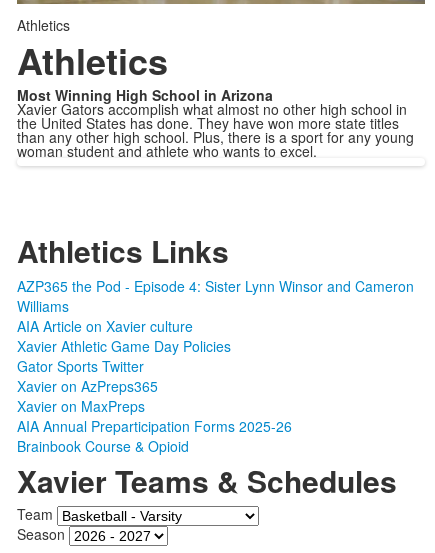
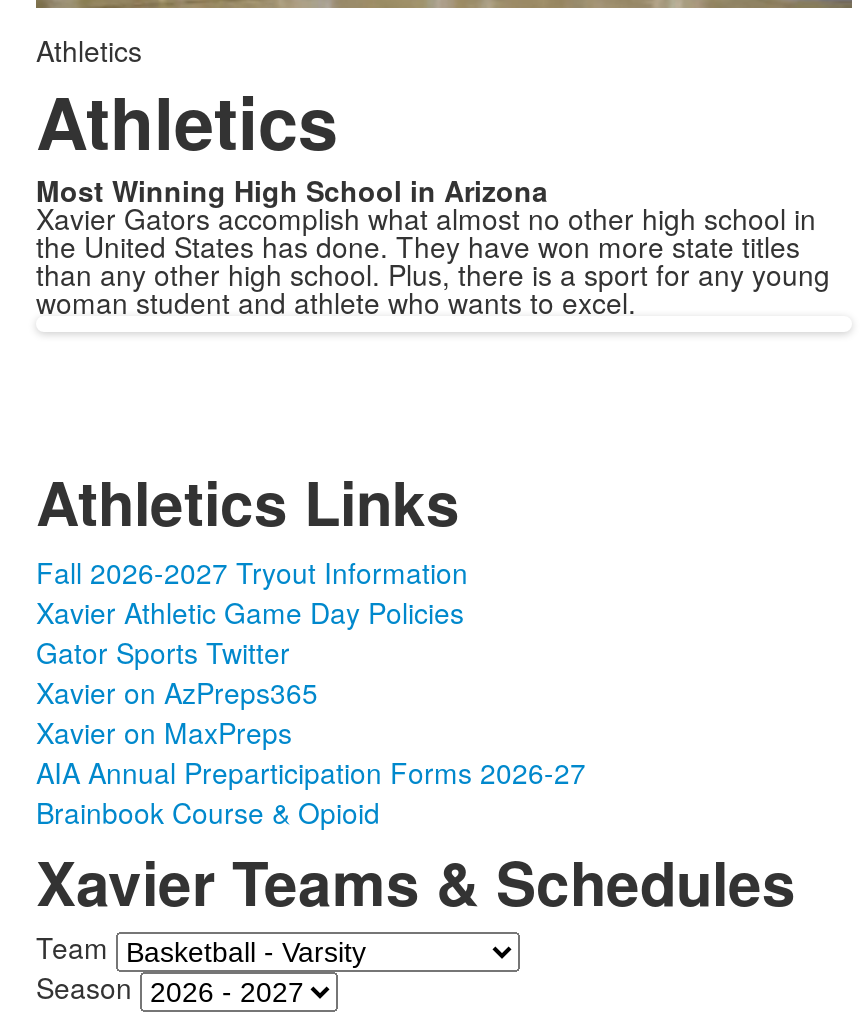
[17,275,414,335] AZP365 the Pod - Episode 4: Sister Lynn Winsor and Cameron | Williams | AIA Article on Xavier culture -> [36,551,468,591] Fall 2026-2027 Tryout Information
[17,415,292,435] AIA Annual Preparticipation Forms 2025-26 -> [36,751,586,791] AIA Annual Preparticipation Forms 2026-27

